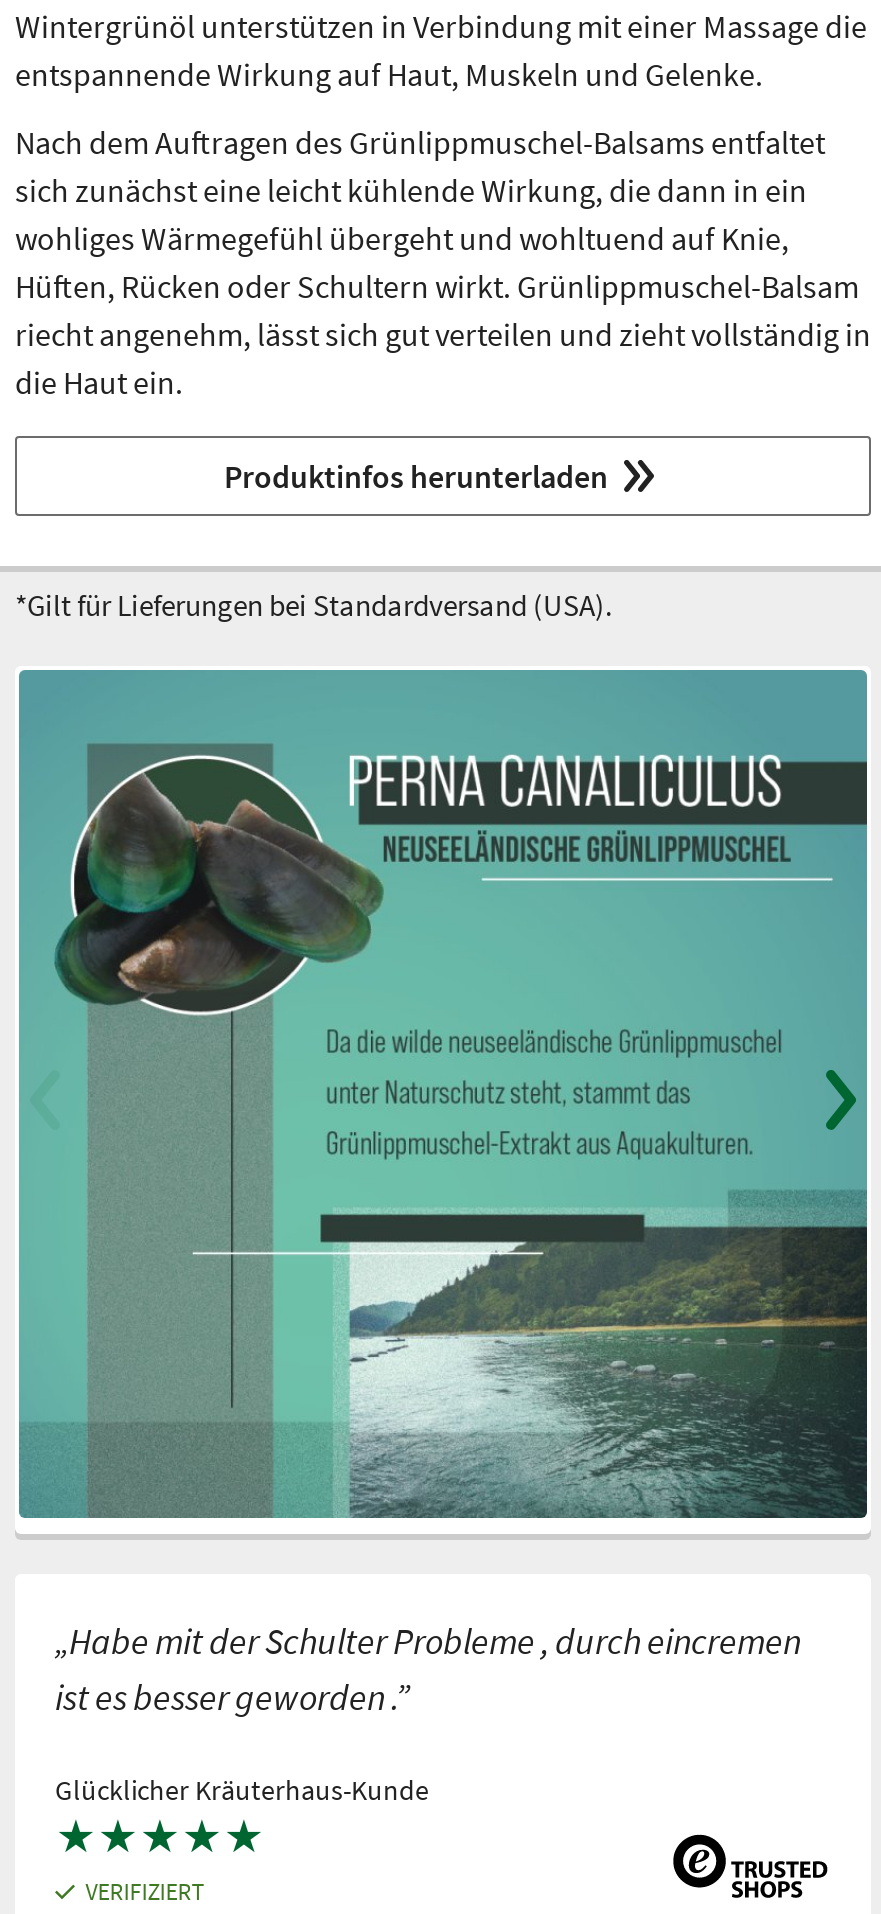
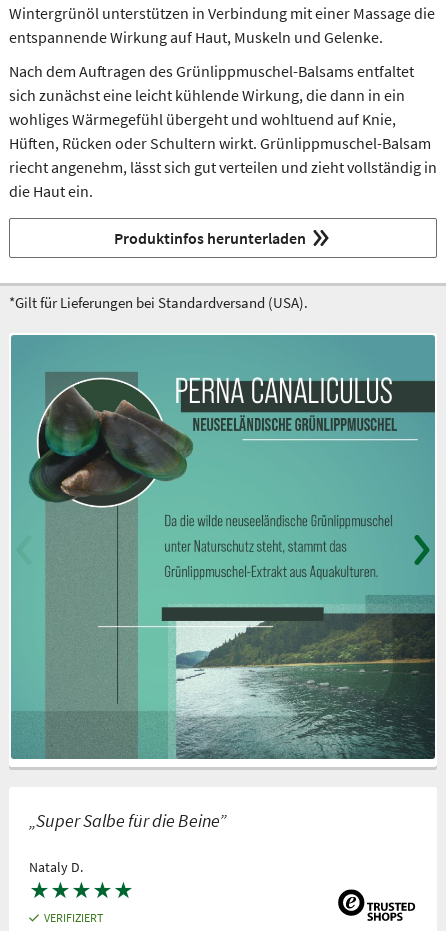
[55,1618,801,1720] „Habe mit der Schulter Probleme , durch eincremen | ist es besser geworden .” -> [29,809,226,832] „Super Salbe für die Beine”
[55,1772,429,1808] Glücklicher Kräuterhaus-Kunde -> [29,858,83,876] Nataly D.

